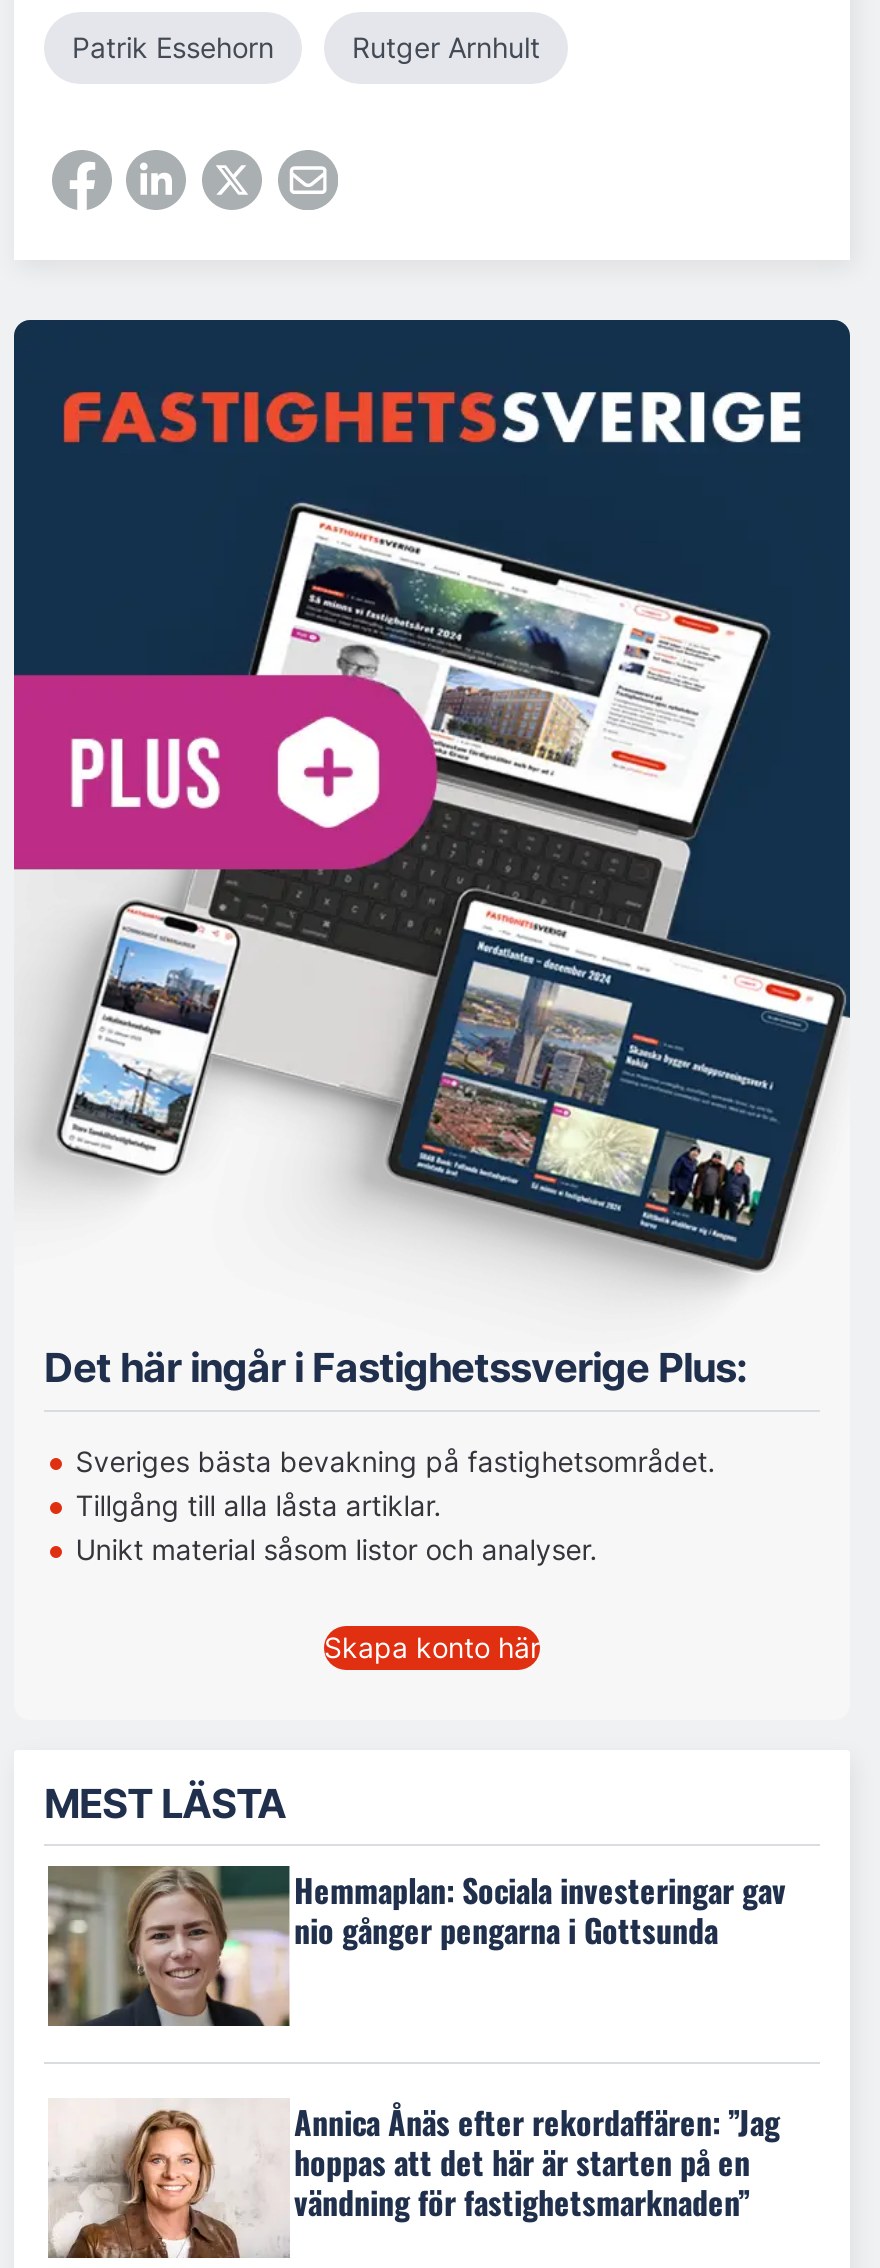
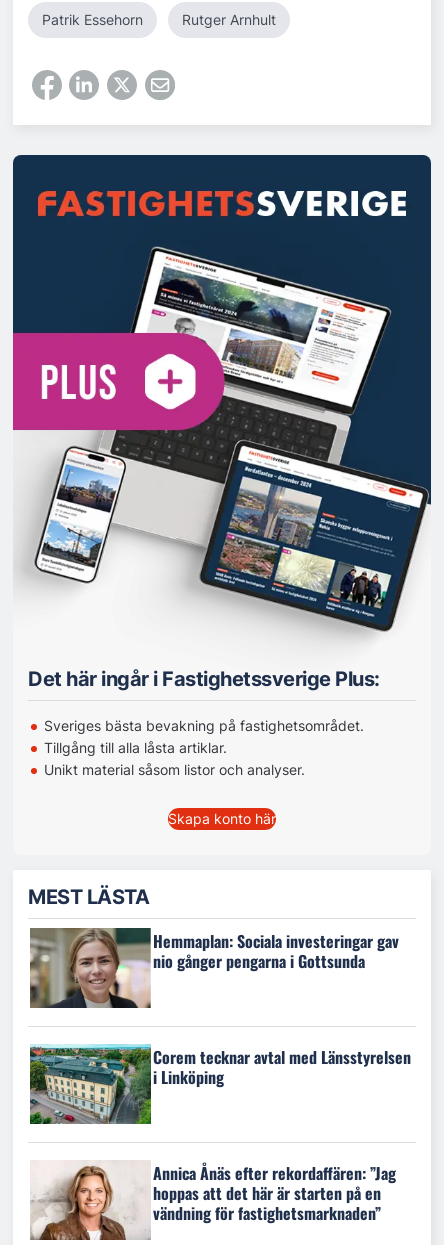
none -> [29,1044,411,1125] [image] | Corem tecknar avtal med Länsstyrelsen | i Linköping

